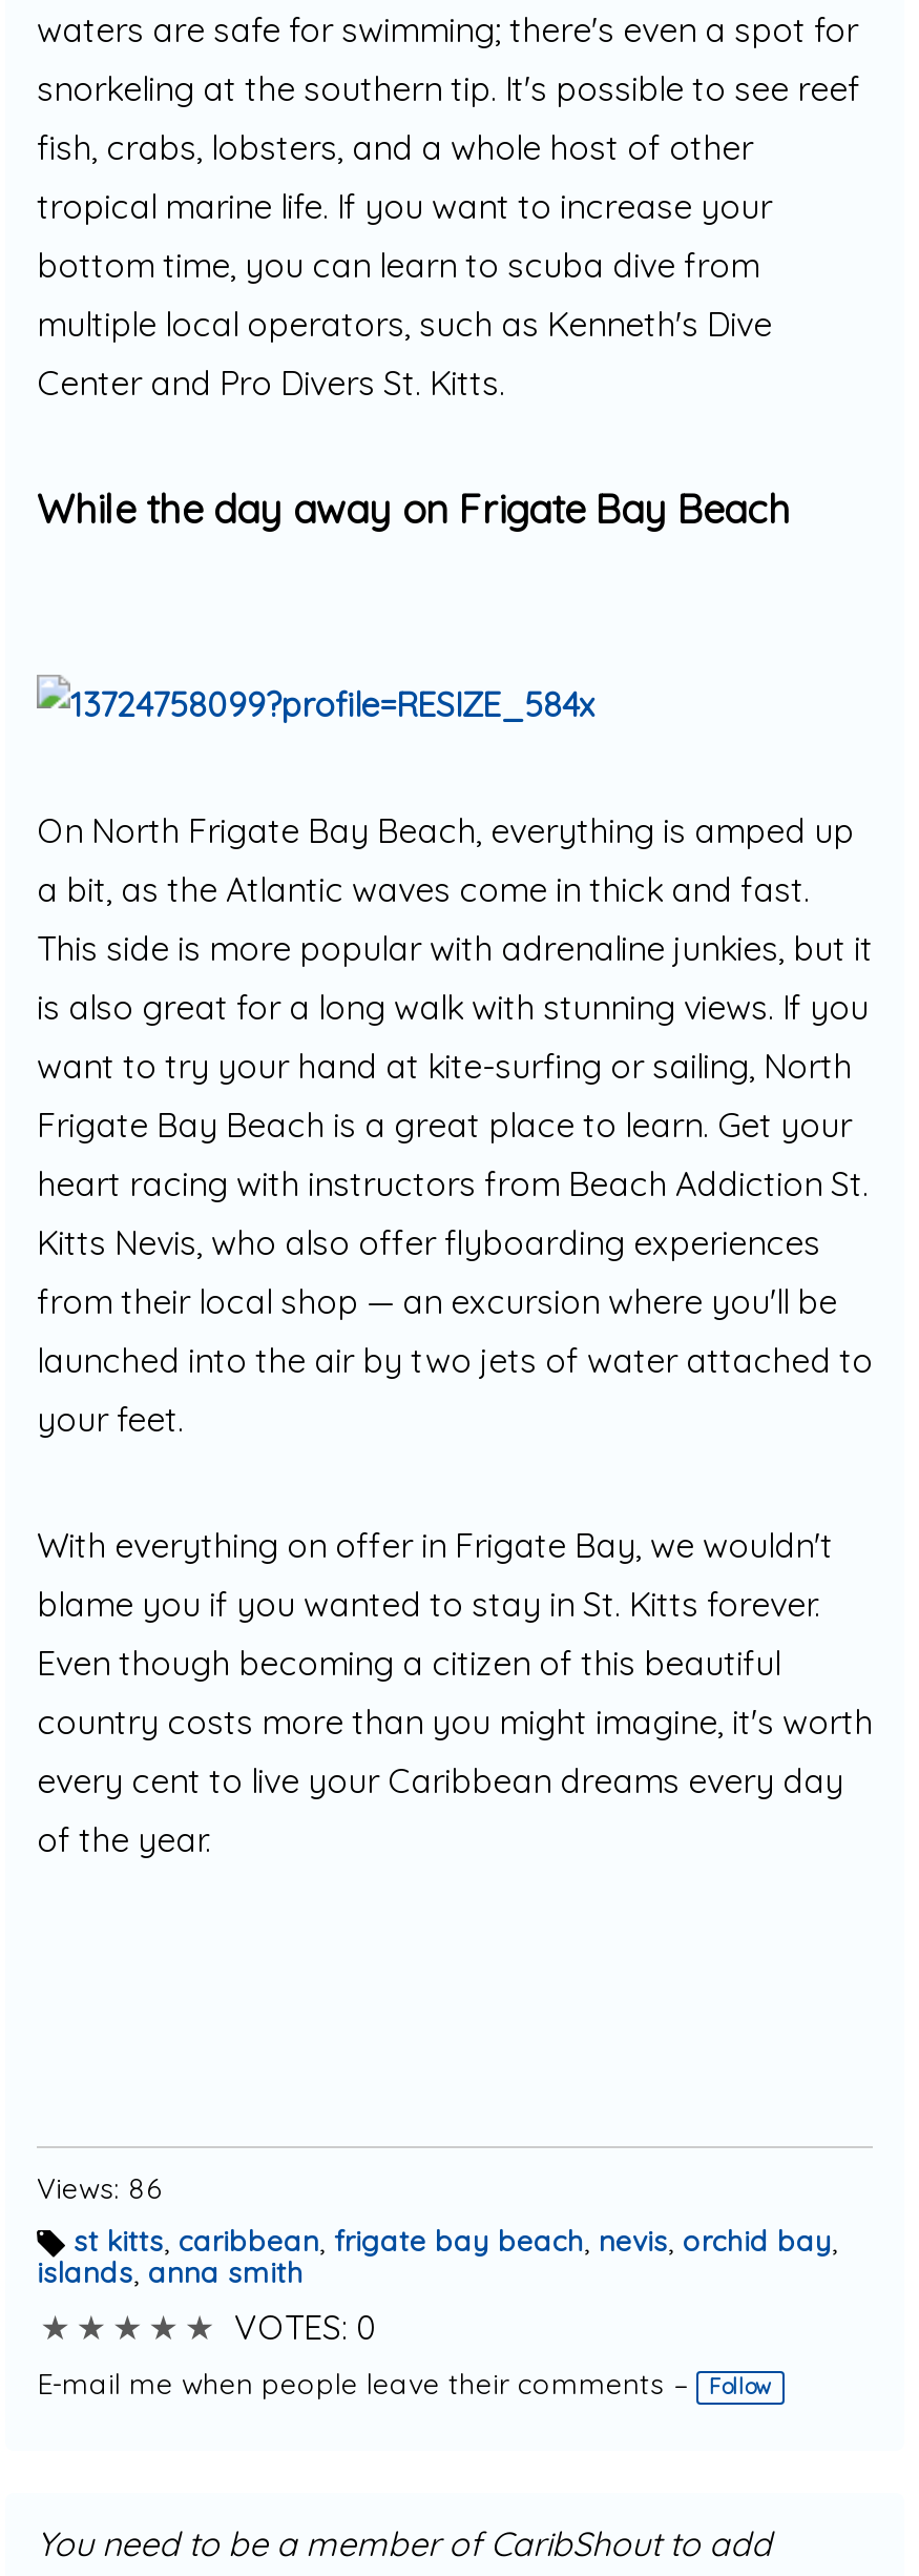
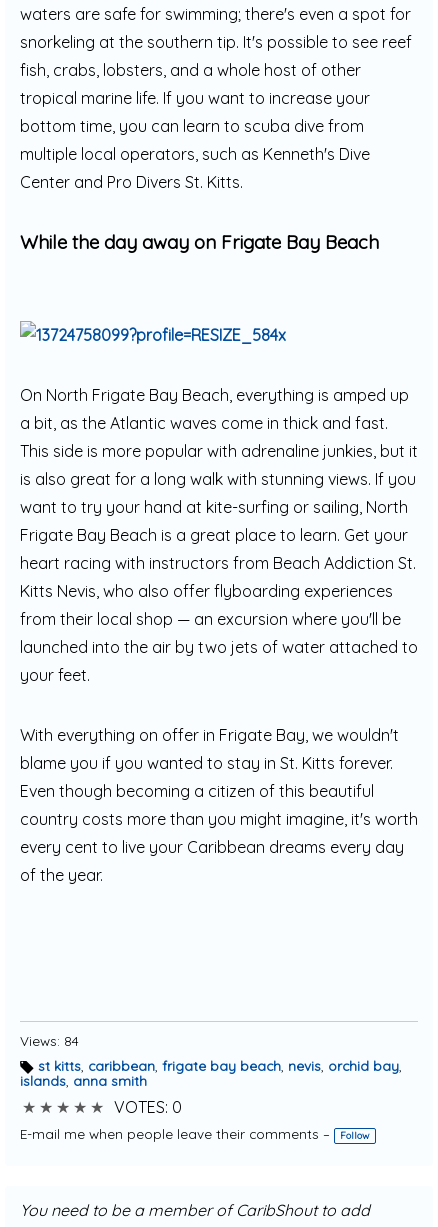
[37,2169,161,2205] Views: 86 -> [20,1032,79,1049] Views: 84

